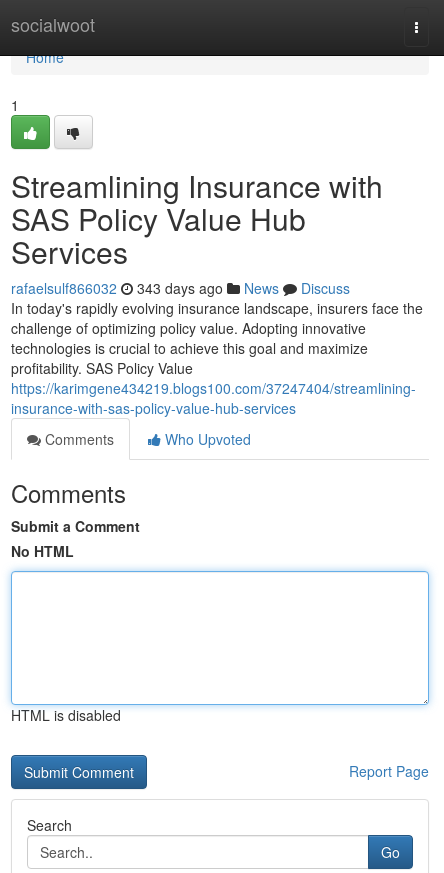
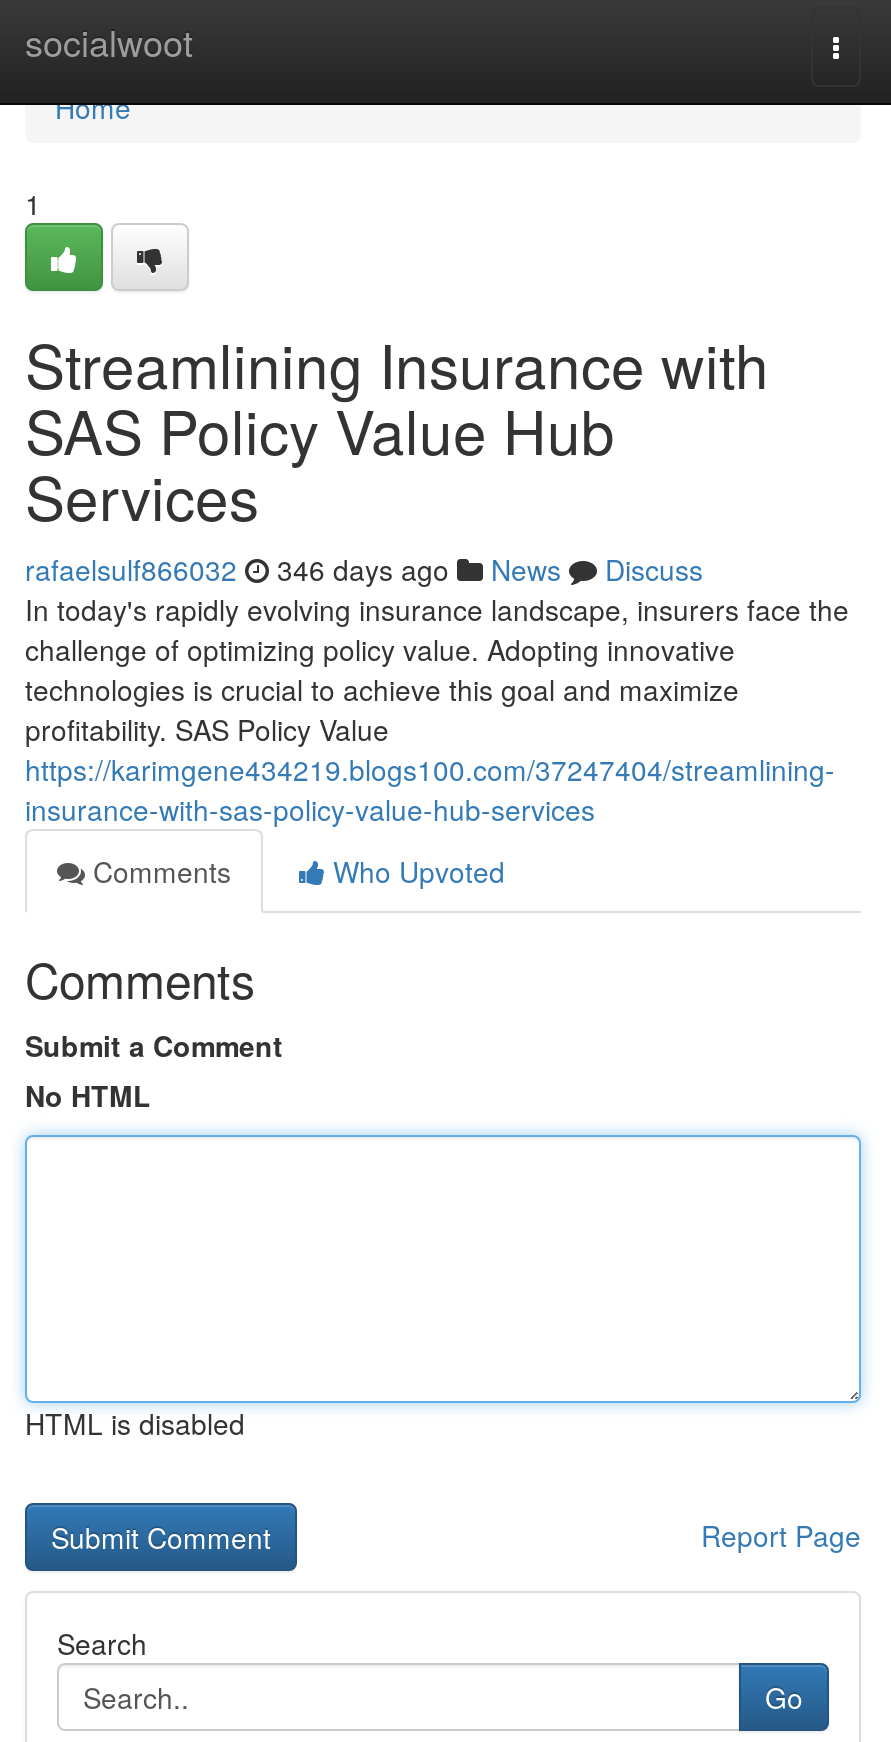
[11,278,350,298] rafaelsulf866032 343 days ago News Discuss -> [25,549,703,589] rafaelsulf866032 346 days ago News Discuss

